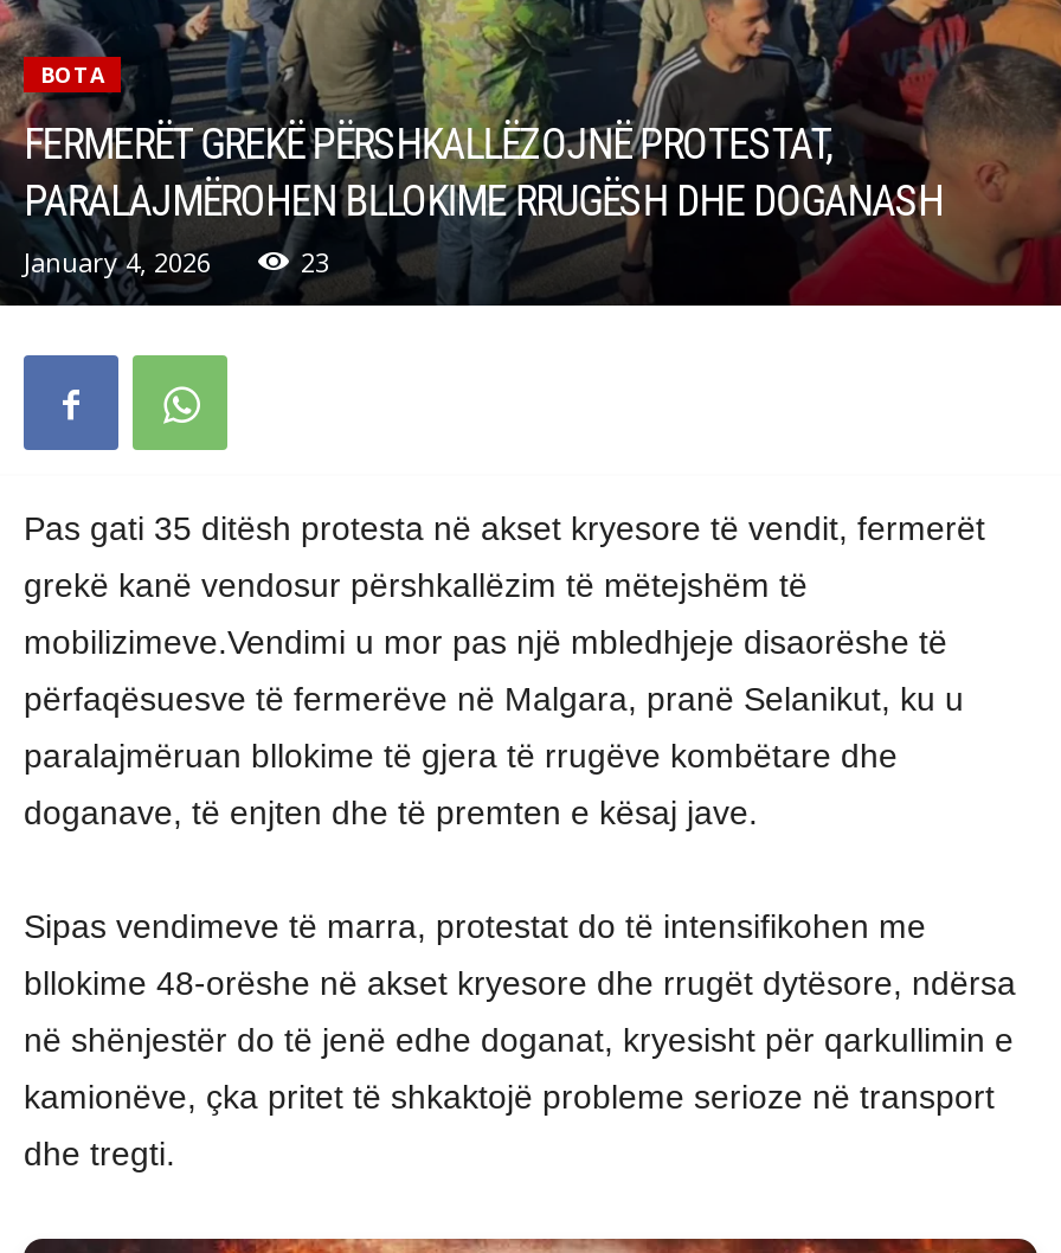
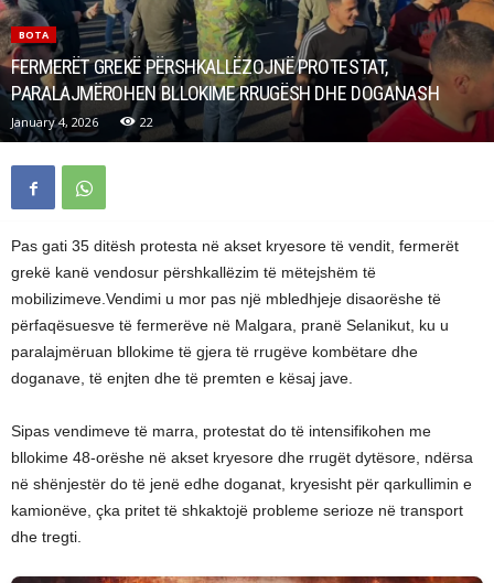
[301,245,329,281] 23 -> [140,114,153,131] 22

